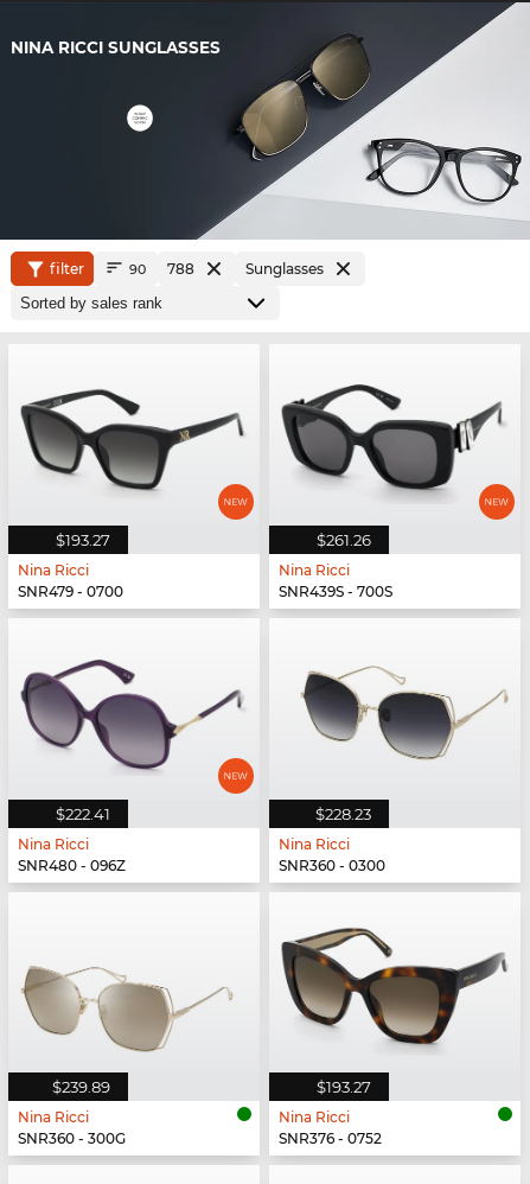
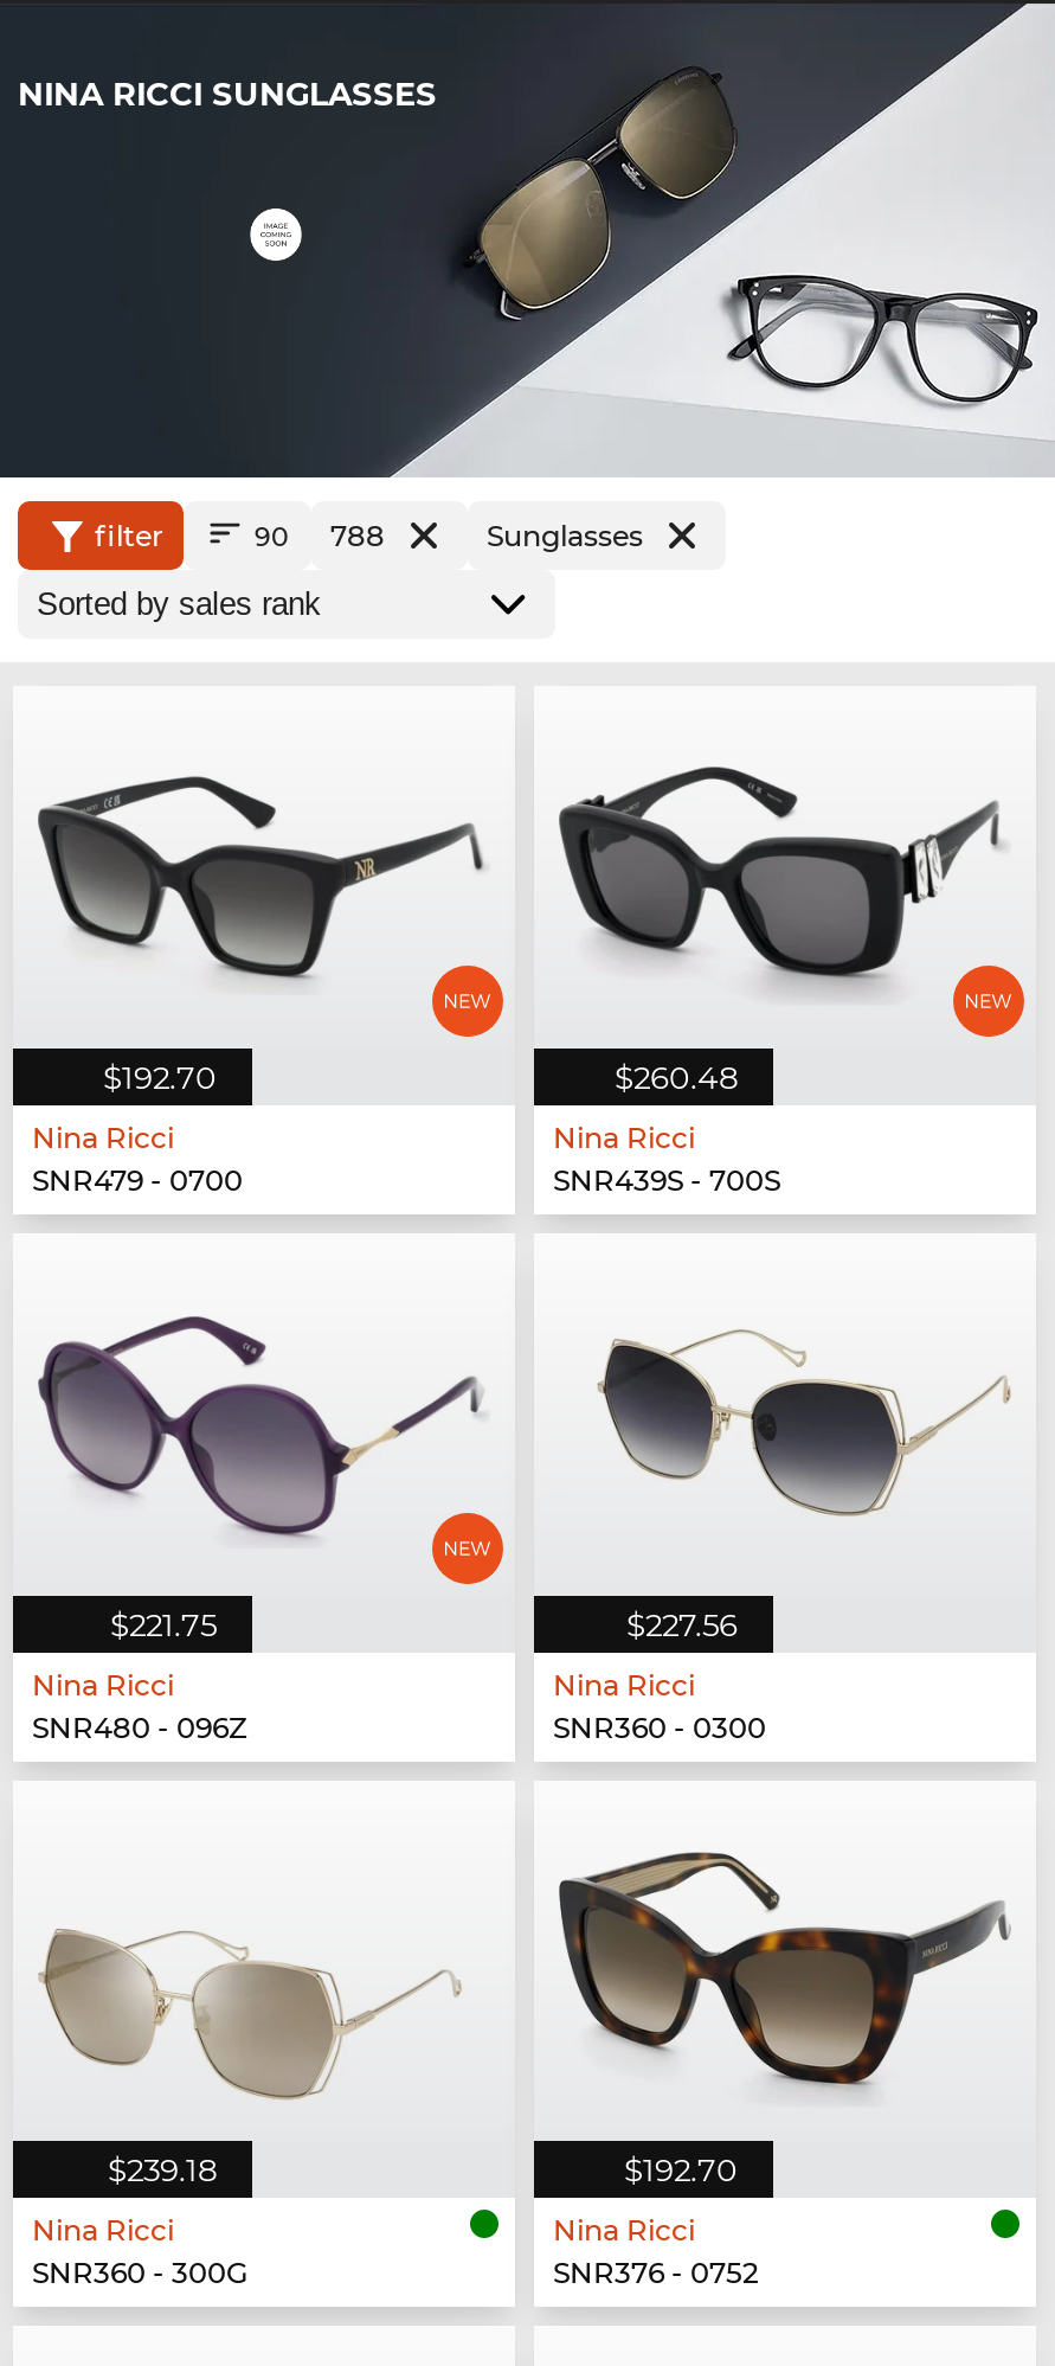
[56,530,110,549] $193.27 -> [103,1058,217,1095] $192.70
[317,530,371,549] $261.26 -> [615,1058,738,1095] $260.48
[56,804,110,823] $222.41 -> [110,1604,217,1642] $221.75
[315,804,371,823] $228.23 -> [626,1604,738,1642] $227.56
[52,1078,110,1097] $239.89 -> [108,2151,217,2189] $239.18
[317,1078,371,1097] $193.27 -> [624,2151,738,2189] $192.70

